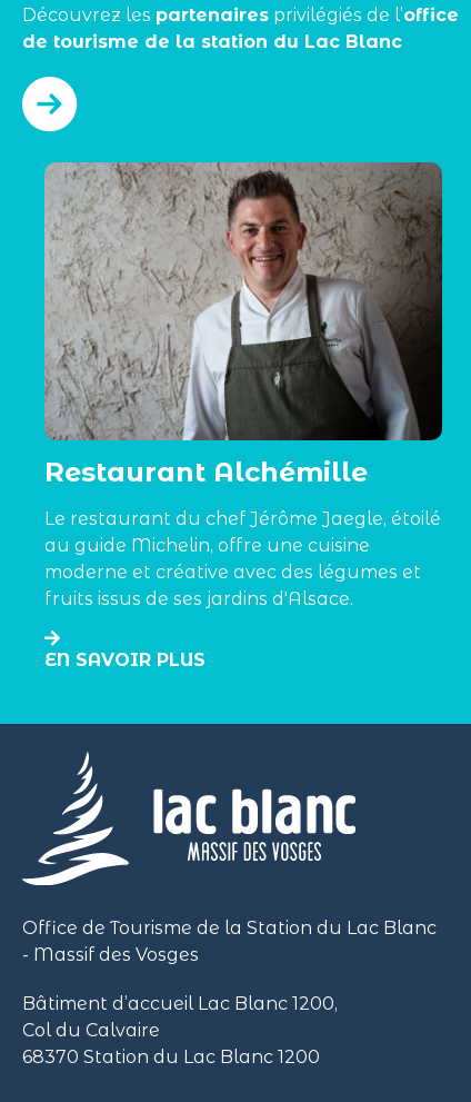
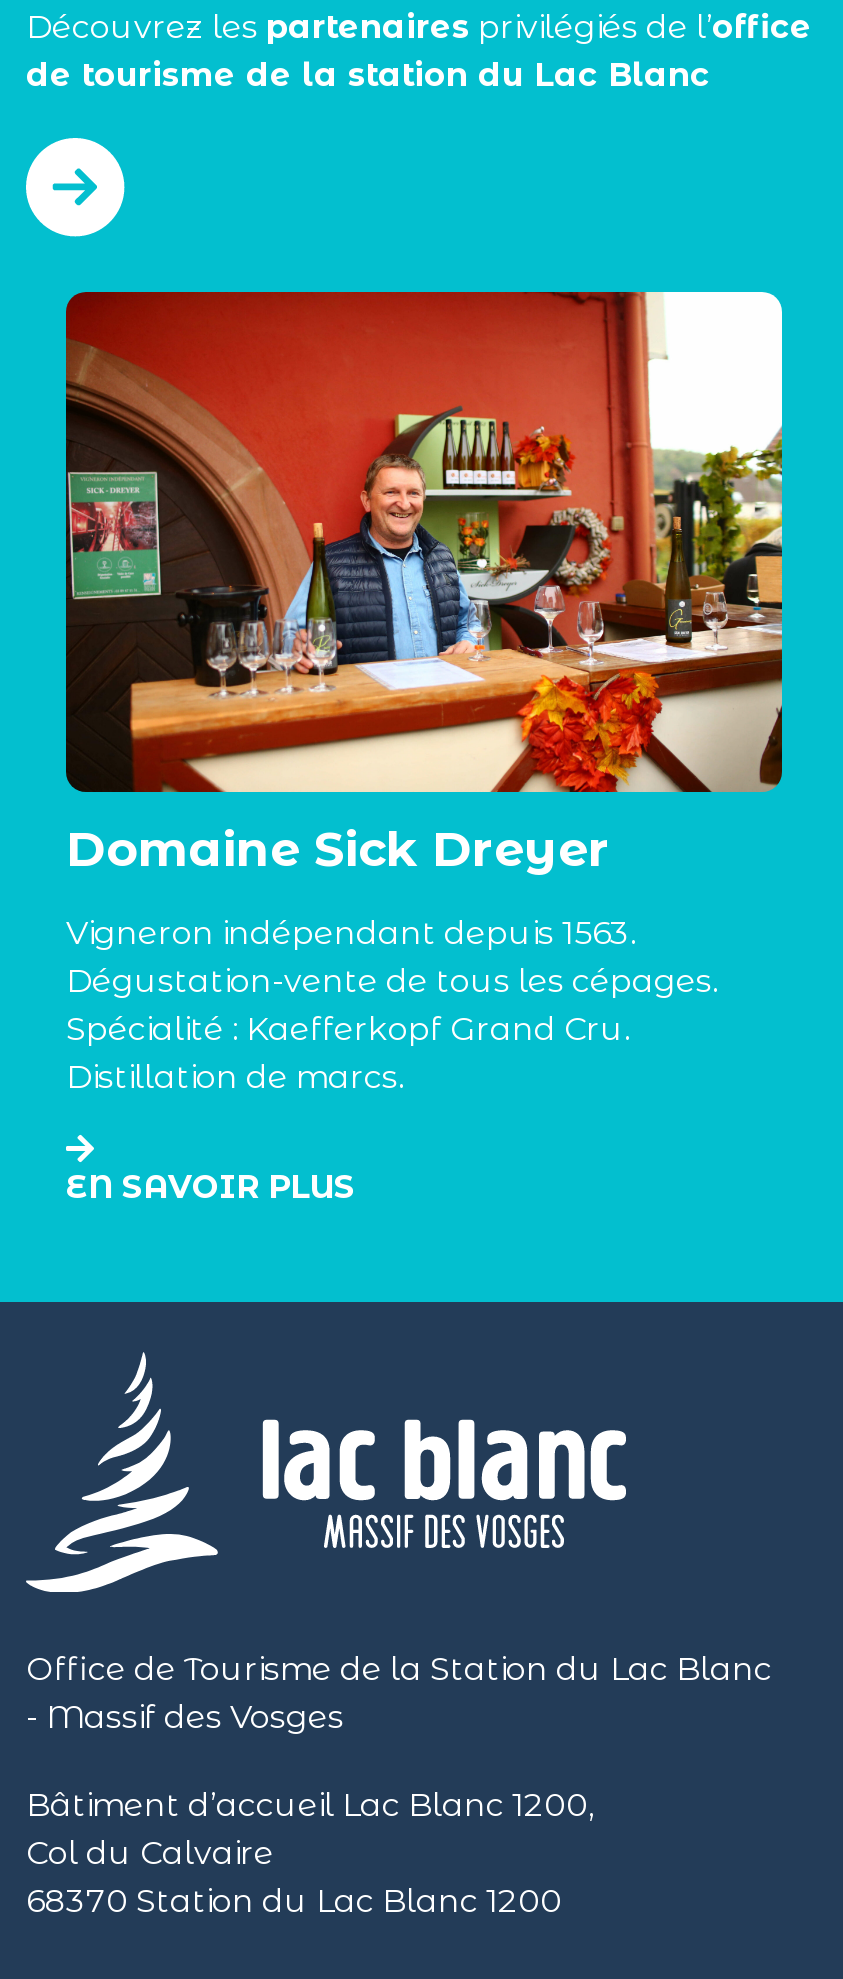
[43,161,443,488] [image] | Restaurant Alchémille -> [64,290,784,878] [image] | Domaine Sick Dreyer
[44,508,441,609] Le restaurant du chef Jérôme Jaegle, étoilé | au guide Michelin, offre une cuisine | moderne et créative avec des légumes et | fruits issus de ses jardins d'Alsace. -> [66,914,718,1096] Vigneron indépendant depuis 1563. | Dégustation-vente de tous les cépages. | Spécialité : Kaefferkopf Grand Cru. | Distillation de marcs.

